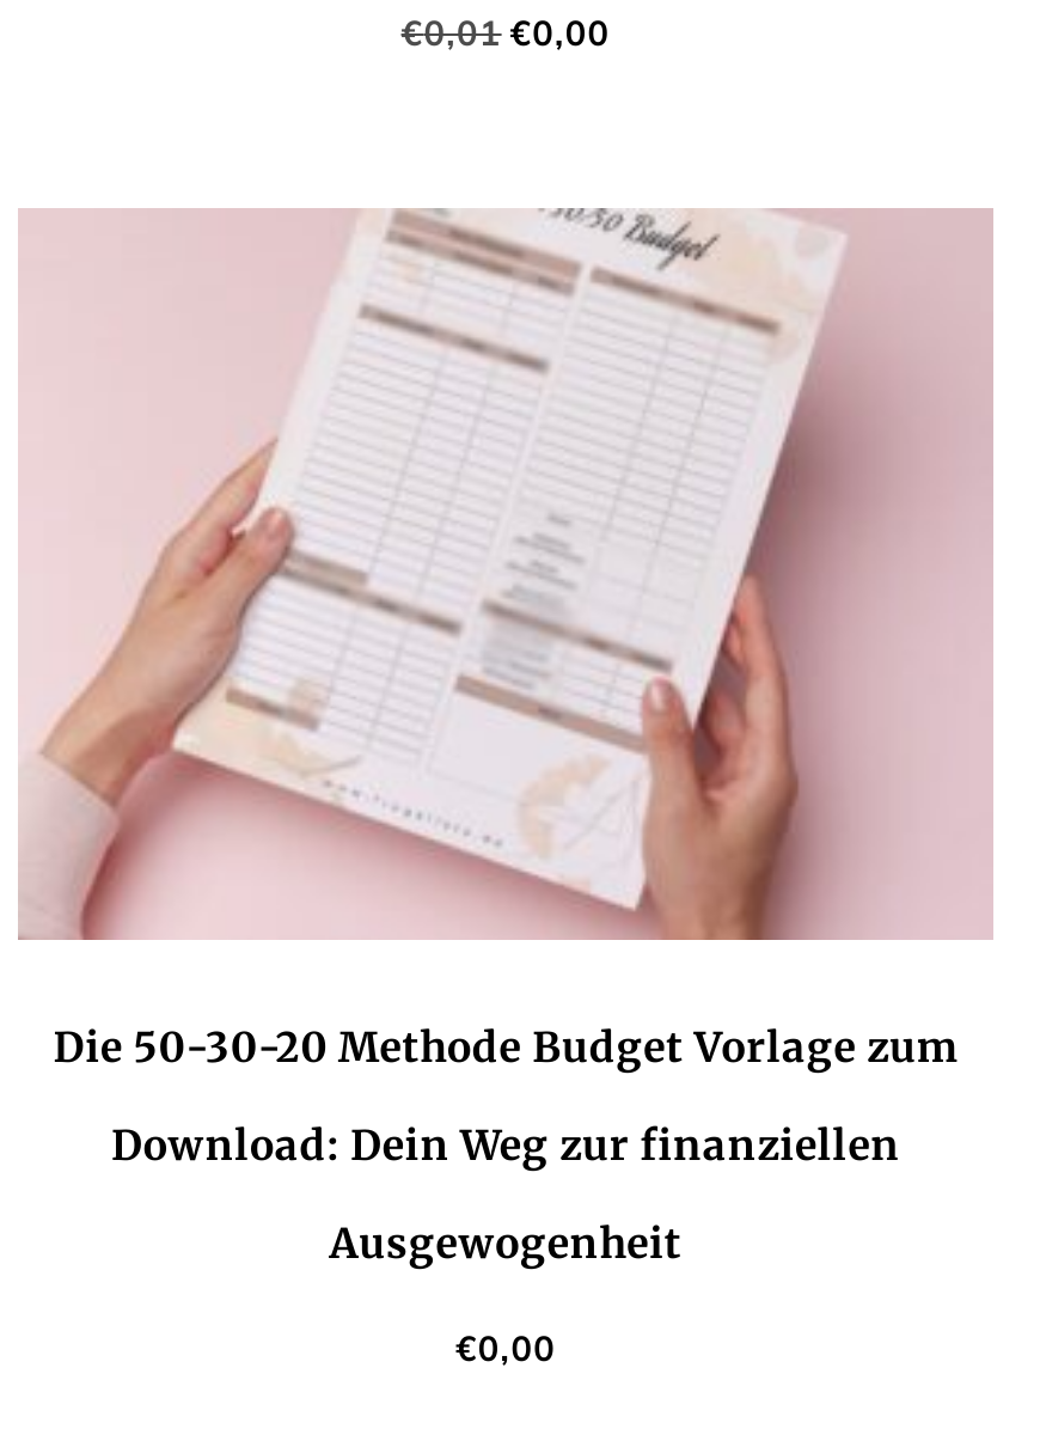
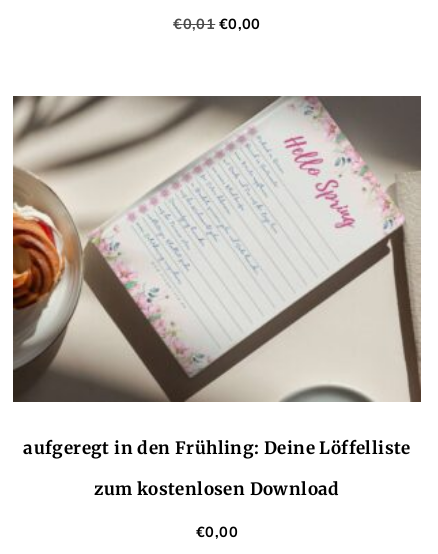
[18,206,993,1270] [image] | Die 50-30-20 Methode Budget Vorlage zum | Download: Dein Weg zur finanziellen | Ausgewogenheit -> [12,95,422,500] [image] | aufgeregt in den Frühling: Deine Löffelliste | zum kostenlosen Download

